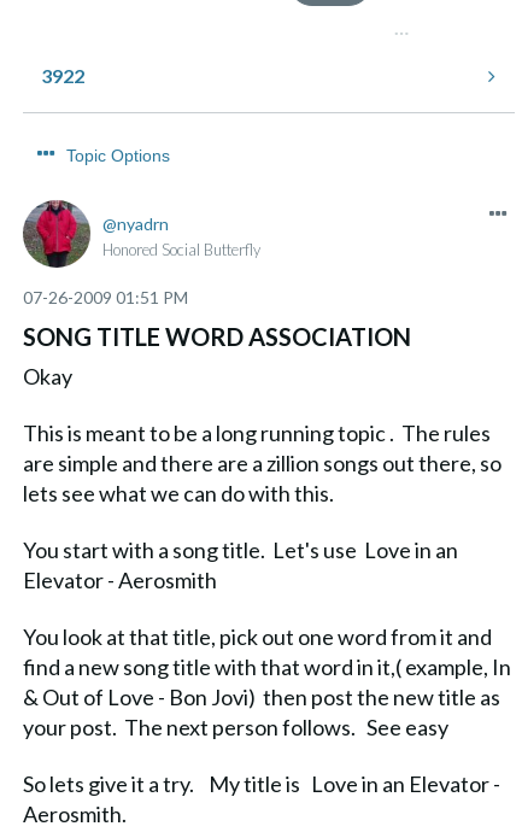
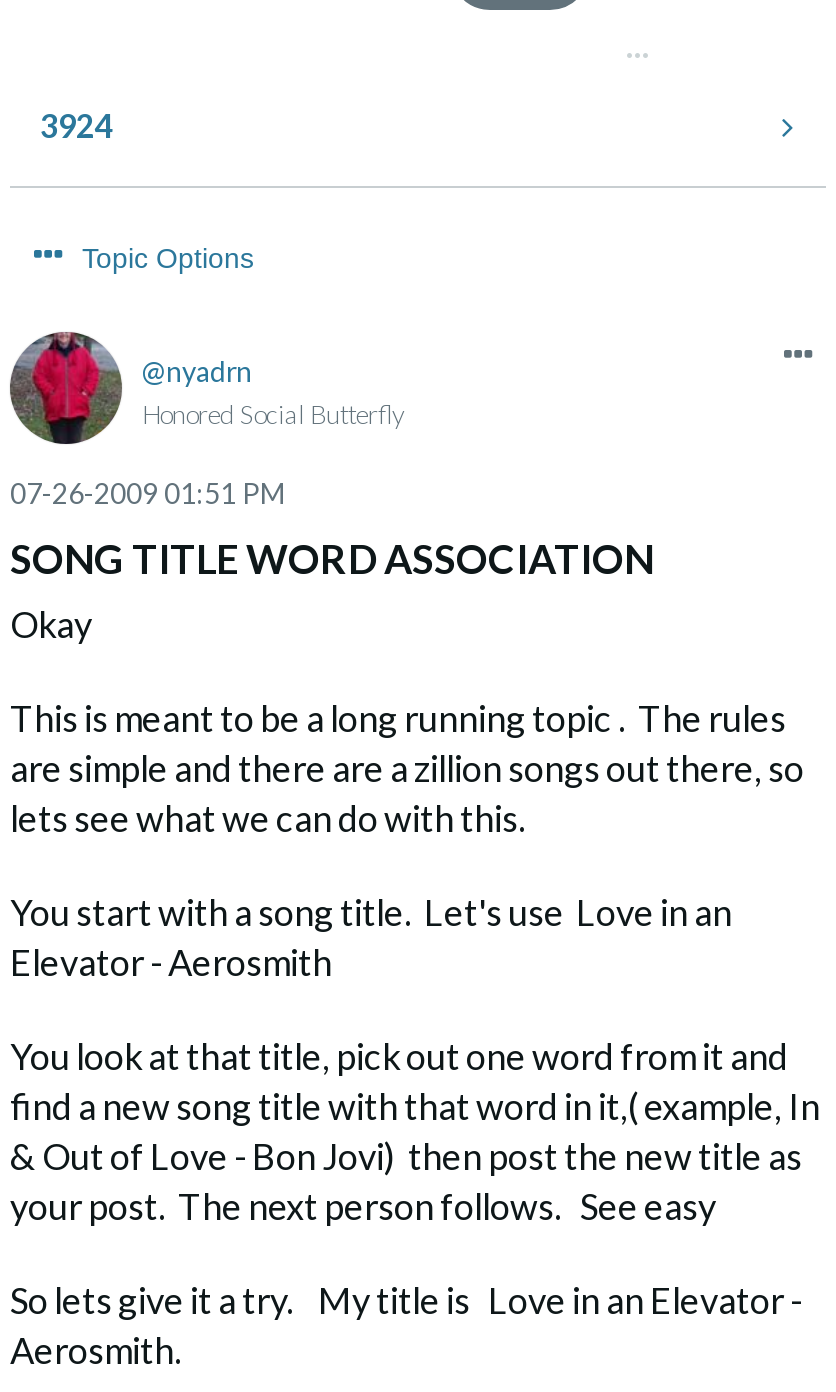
[41,64,84,86] 3922 -> [40,105,112,143] 3924

